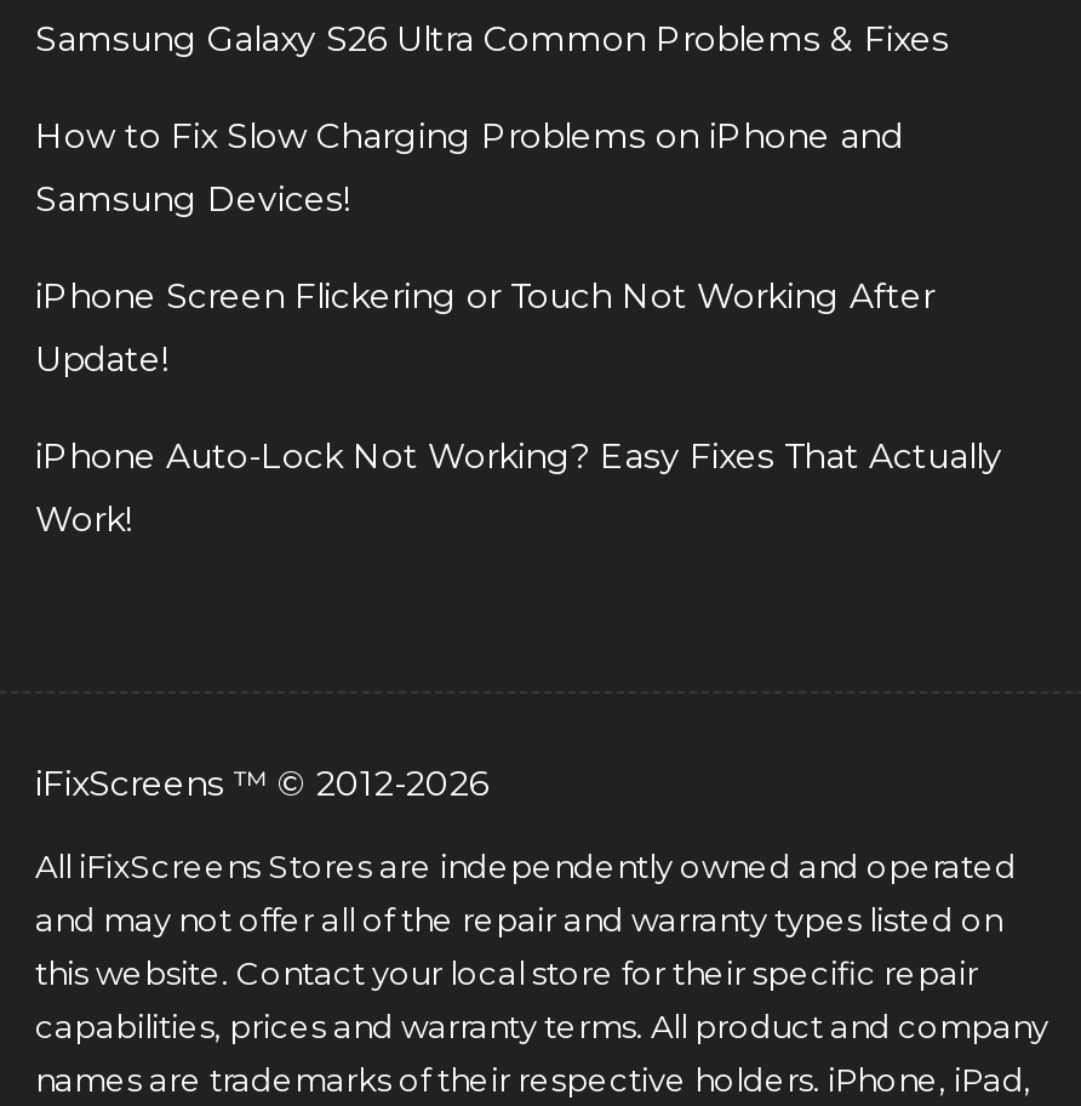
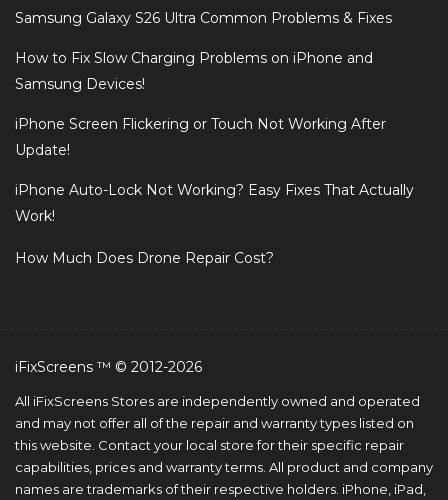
none -> [15,249,274,267] How Much Does Drone Repair Cost?

